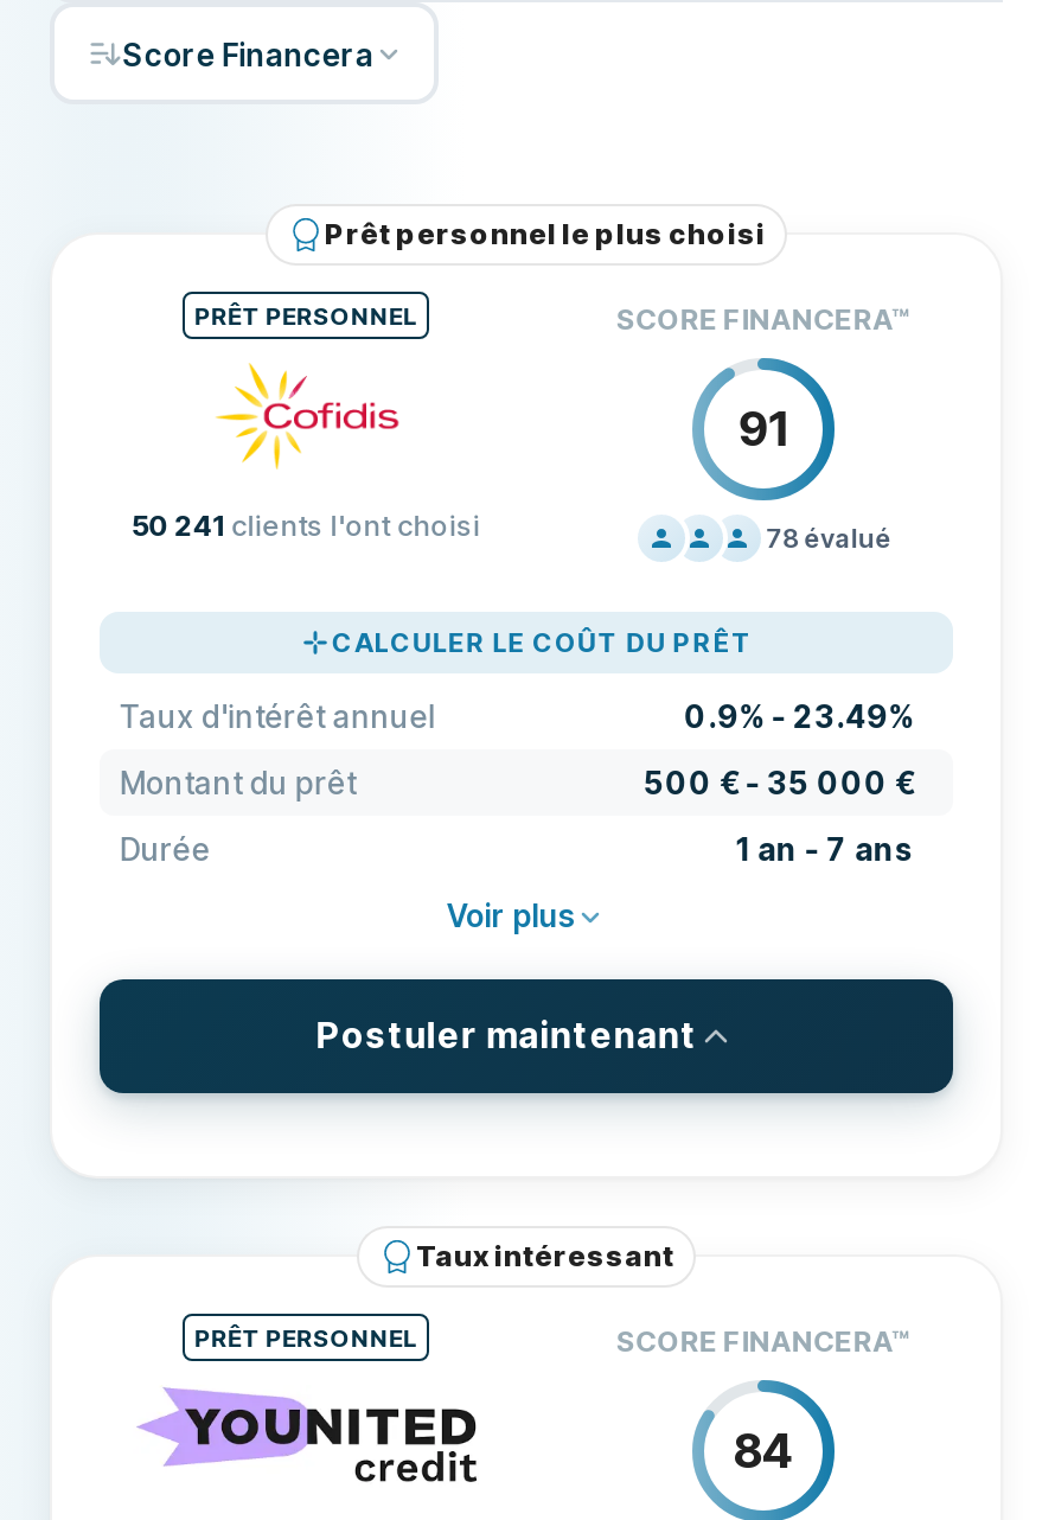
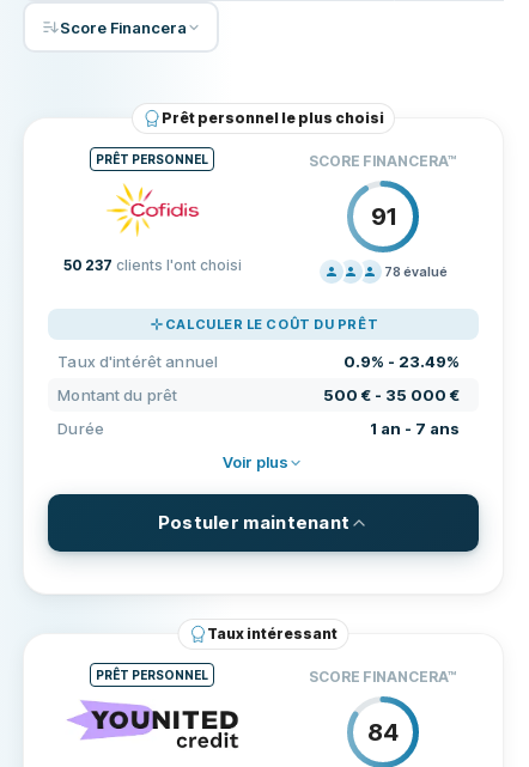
[132,507,481,543] 50 241 clients l'ont choisi -> [63,256,241,274] 50 237 clients l'ont choisi

